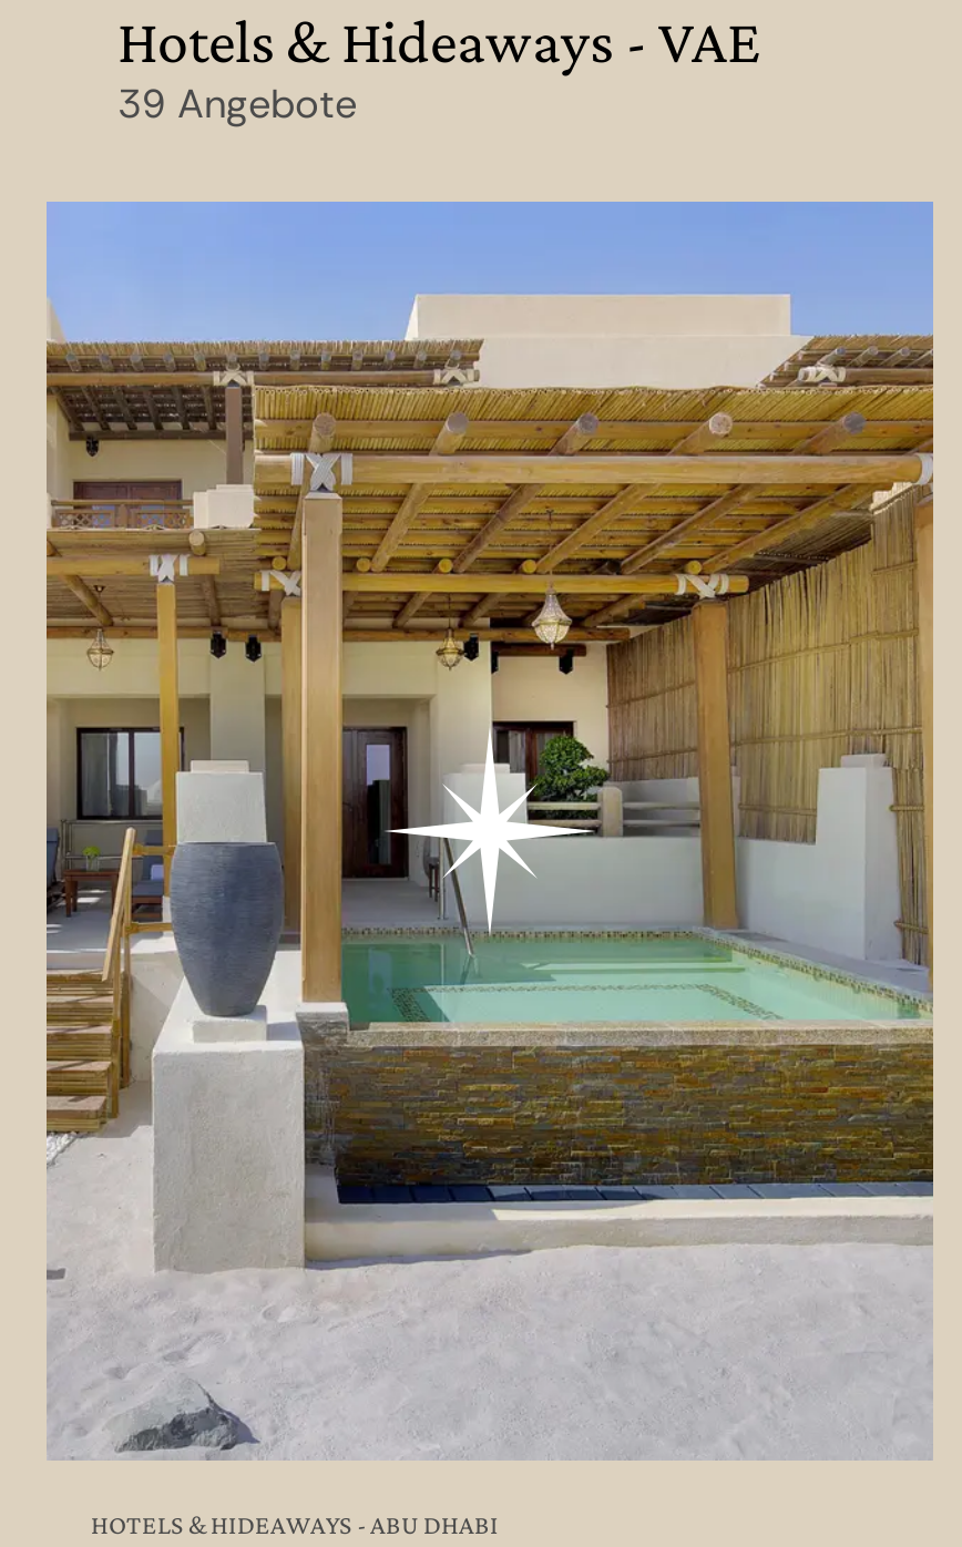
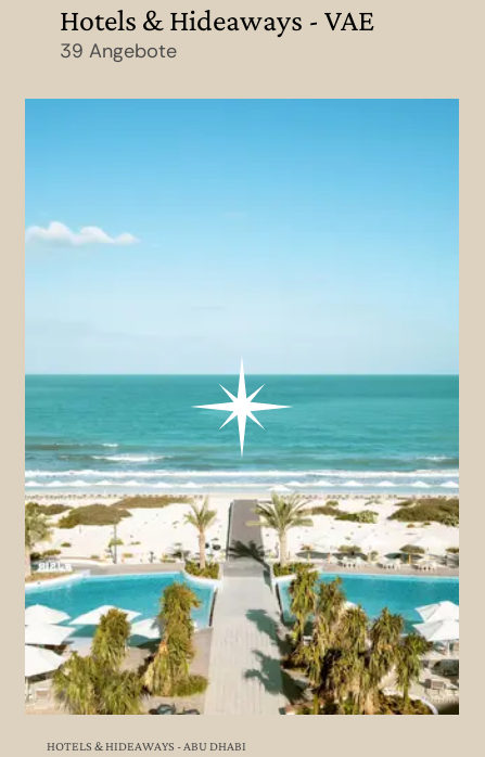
[44,204,935,1461] [image] -> [24,99,460,716] [image]

